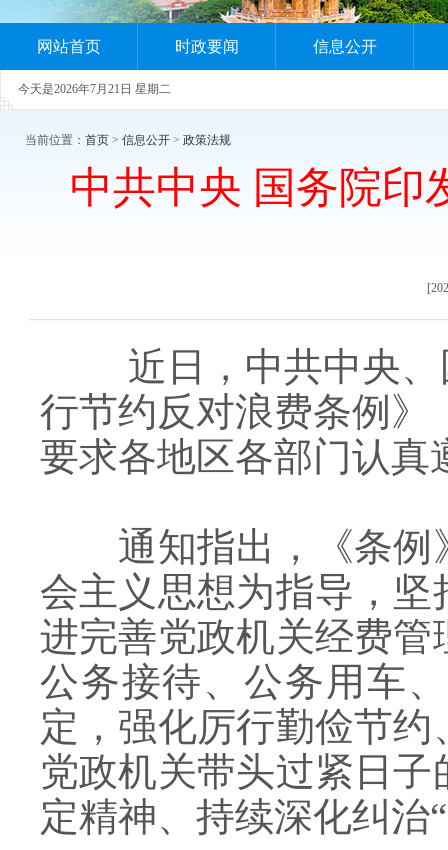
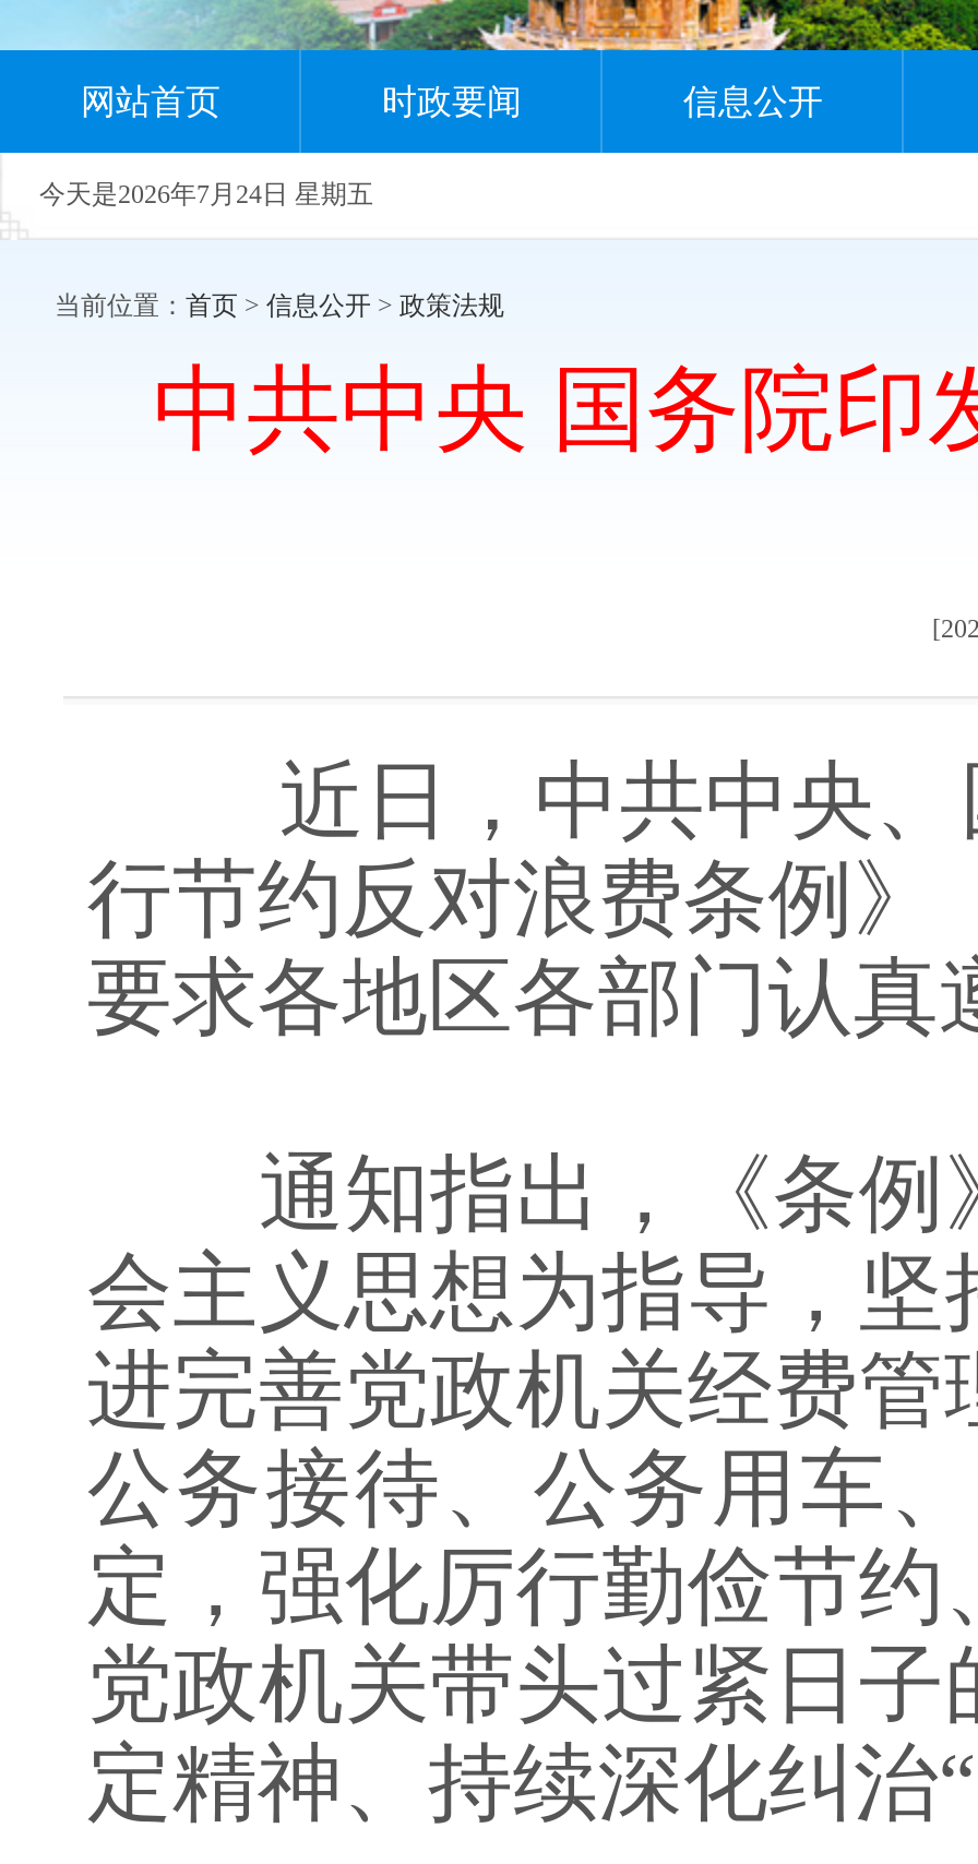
[18,82,171,96] 今天是2026年7月21日 星期二 -> [39,179,373,210] 今天是2026年7月24日 星期五

